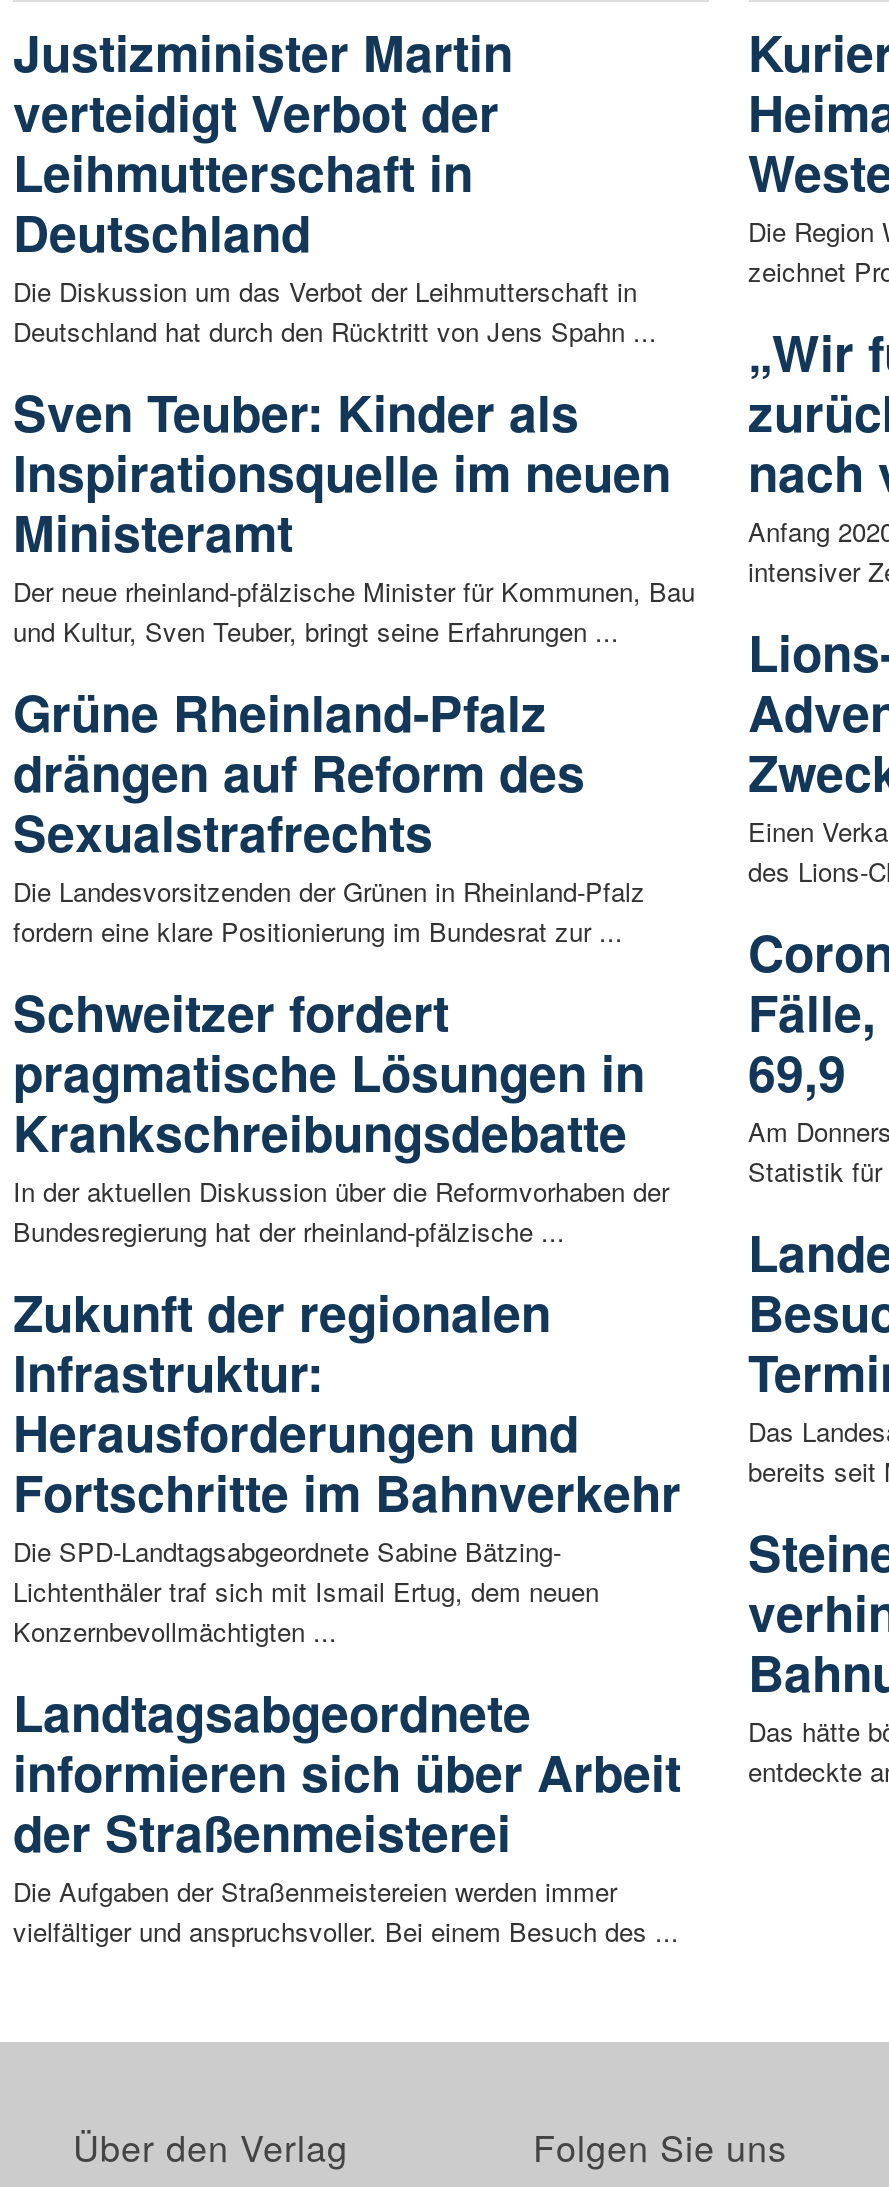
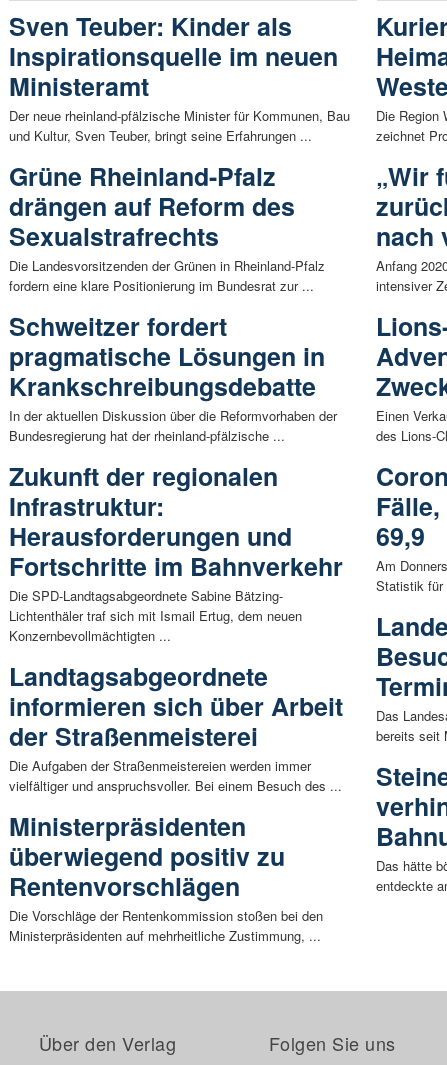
[13,15,657,349] Justizminister Martin | verteidigt Verbot der | Leihmutterschaft in | Deutschland | Die Diskussion um das Verbot der Leihmutterschaft in | Deutschland hat durch den Rücktritt von Jens Spahn ... -> none
moved [13,375,695,1949] -> [9,8,350,795]: Sven Teuber: Kinder als | Inspirationsquelle im neuen | Ministeramt | ... | Die Aufgaben der Straßenmeistereien werden immer | vielfältiger und anspruchsvoller. Bei einem Besuch des ...
none -> [9,808,323,945] Ministerpräsidenten | überwiegend positiv zu | Rentenvorschlägen | Die Vorschläge der Rentenkommission stoßen bei den | Ministerpräsidenten auf mehrheitliche Zustimmung, ...

